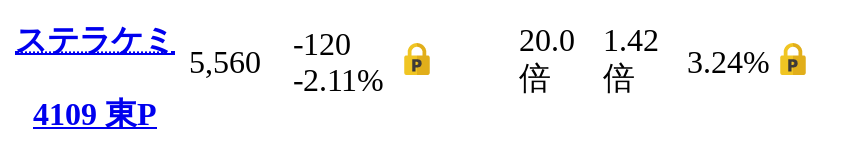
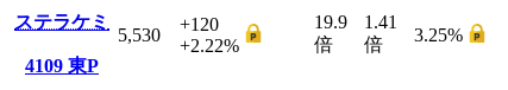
[293,27,351,61] -120 -> [180,14,219,34] +120
[519,23,575,57] 20.0 -> [314,12,347,32] 19.9
[603,23,659,57] 1.42 -> [364,12,397,32] 1.41
[189,45,261,79] 5,560 -> [118,25,161,45] 5,530
[519,45,769,95] 倍 倍 3.24% -> [314,25,463,54] 倍 倍 3.25%
[293,63,383,97] -2.11% -> [180,35,239,55] +2.22%

